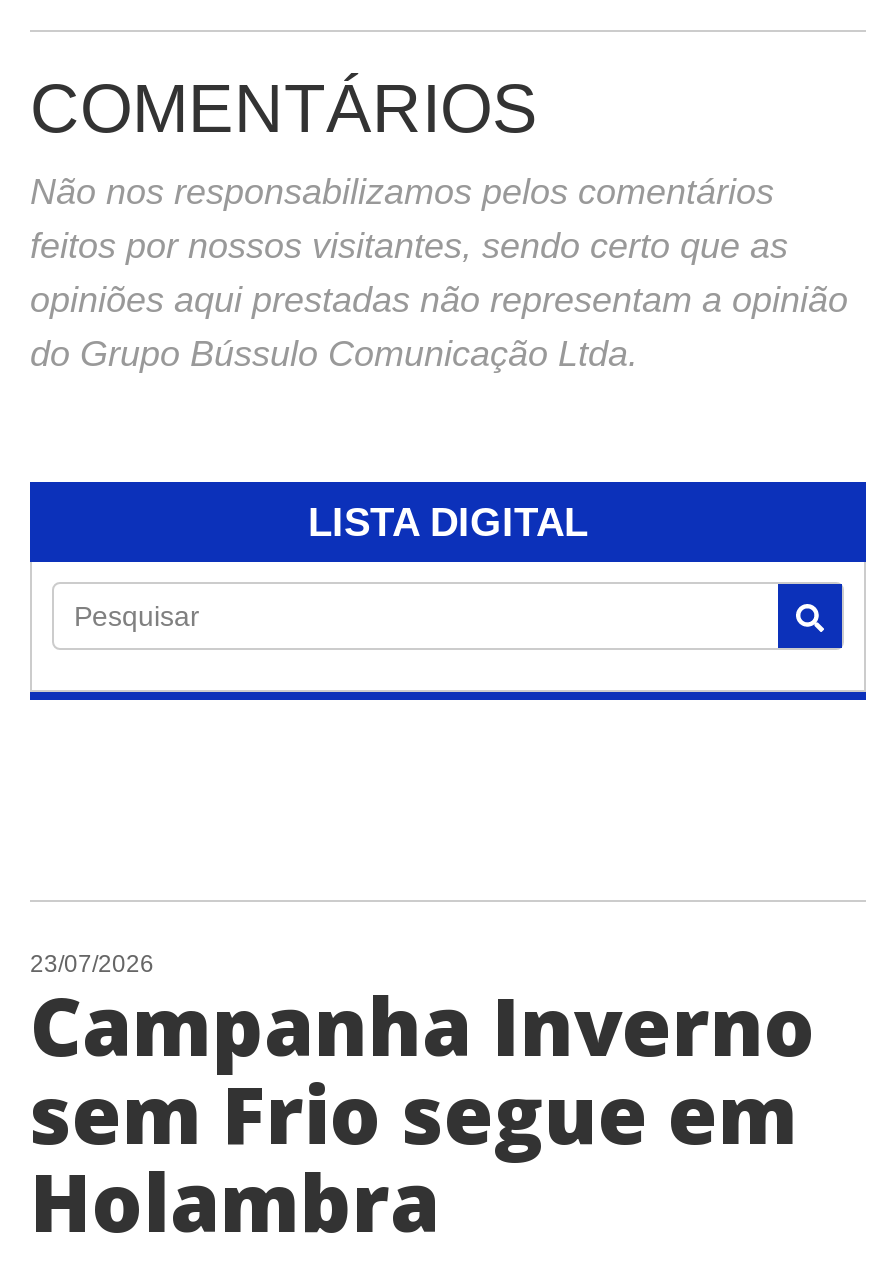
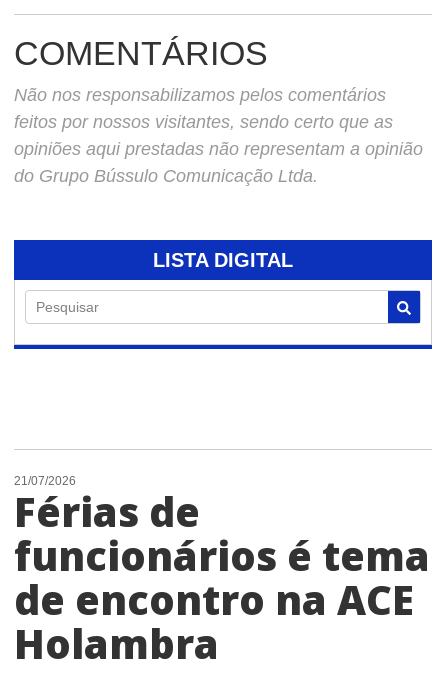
[30,951,816,1169] 23/07/2026 | Campanha Inverno | sem Frio segue em -> [14,474,430,627] 21/07/2026 | Férias de | funcionários é tema | de encontro na ACE

